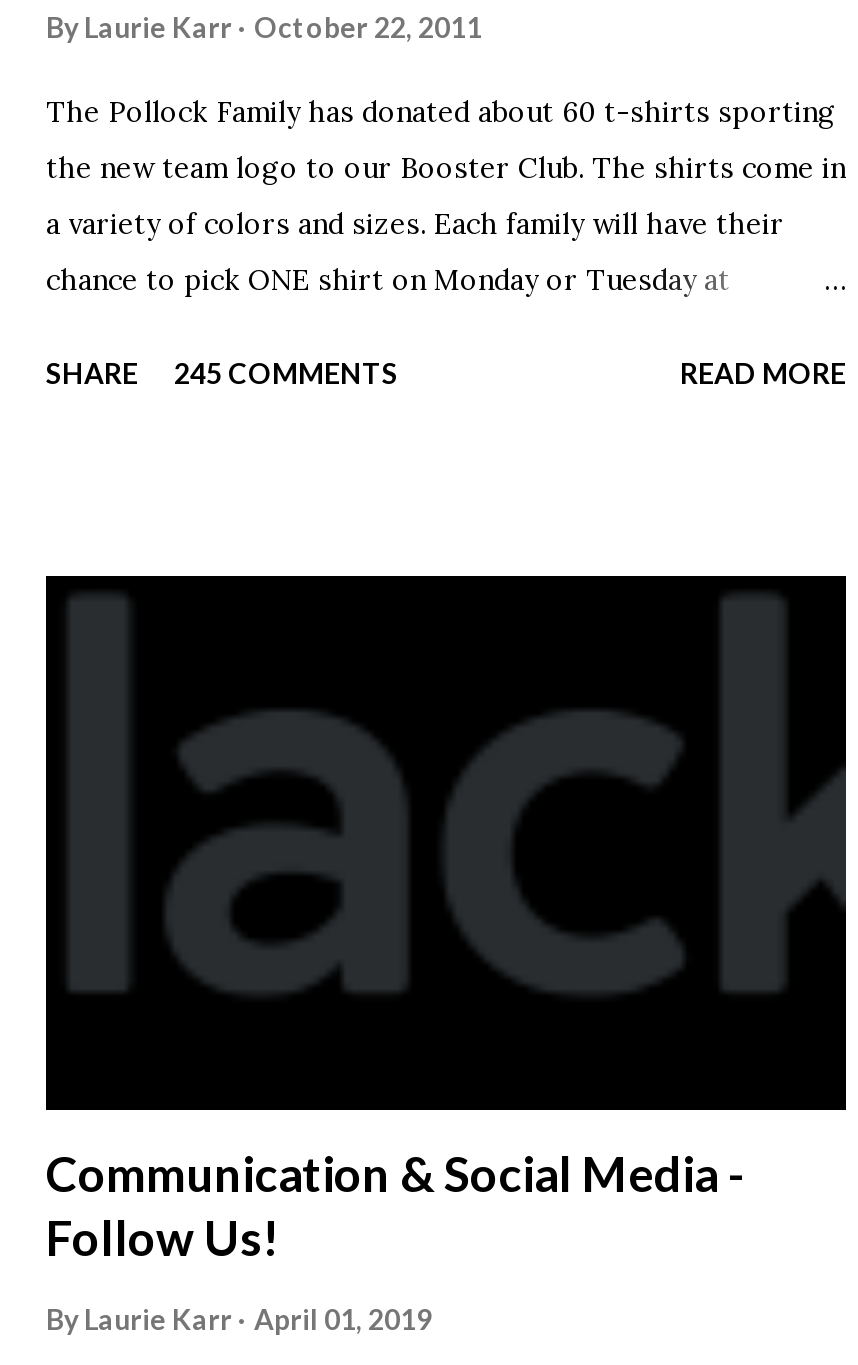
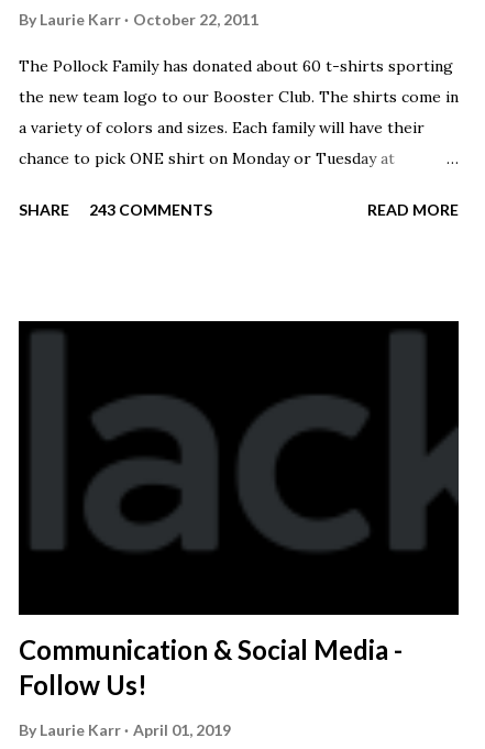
[46,356,398,390] SHARE 245 COMMENTS -> [19,200,212,219] SHARE 243 COMMENTS

